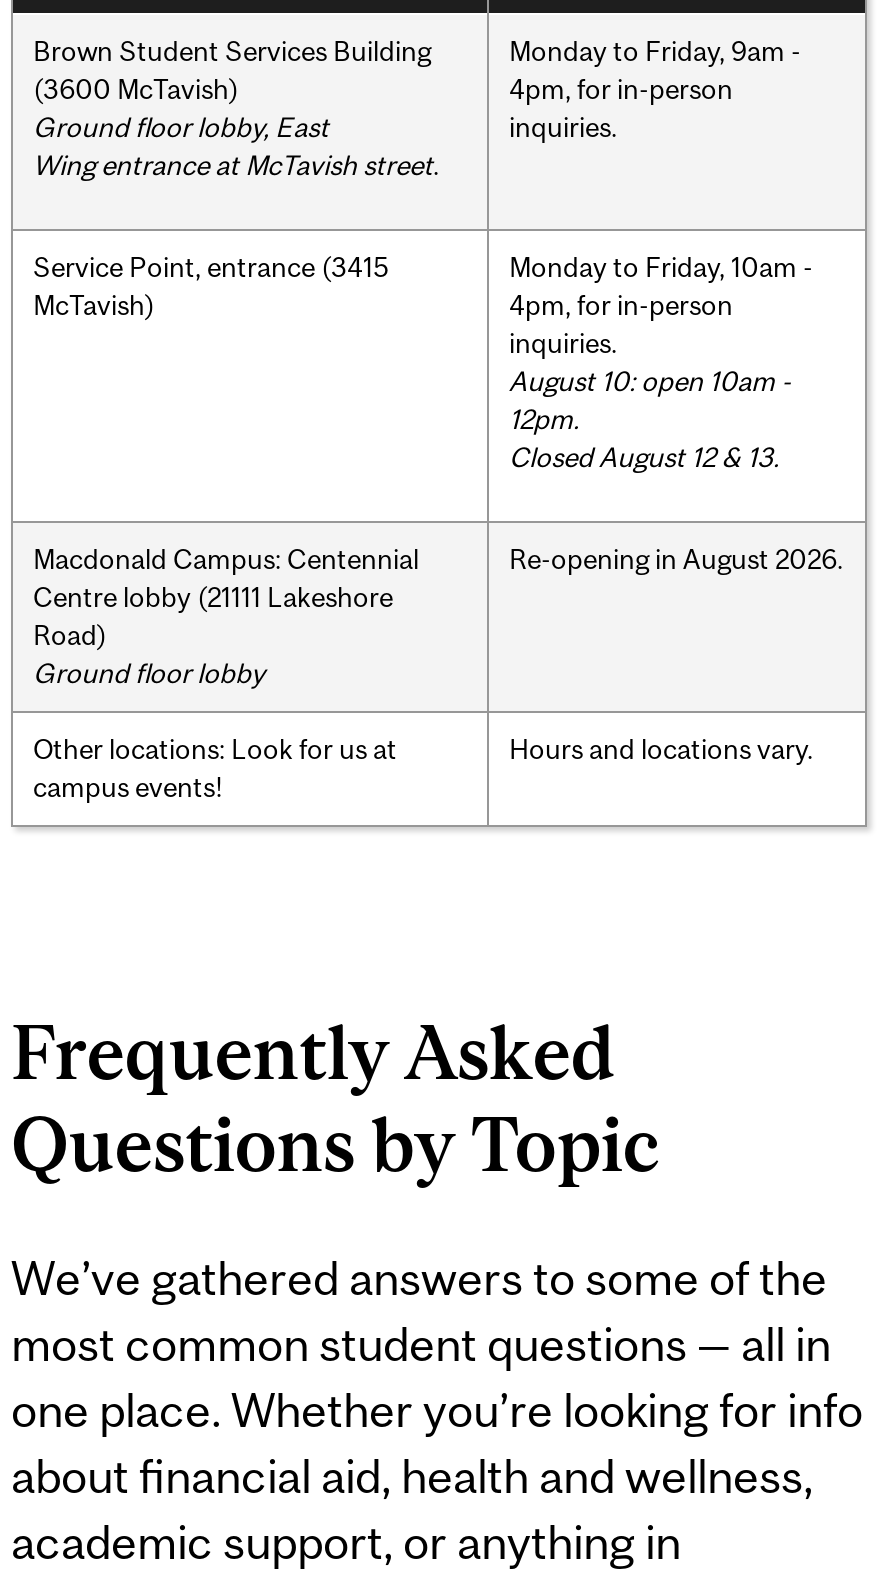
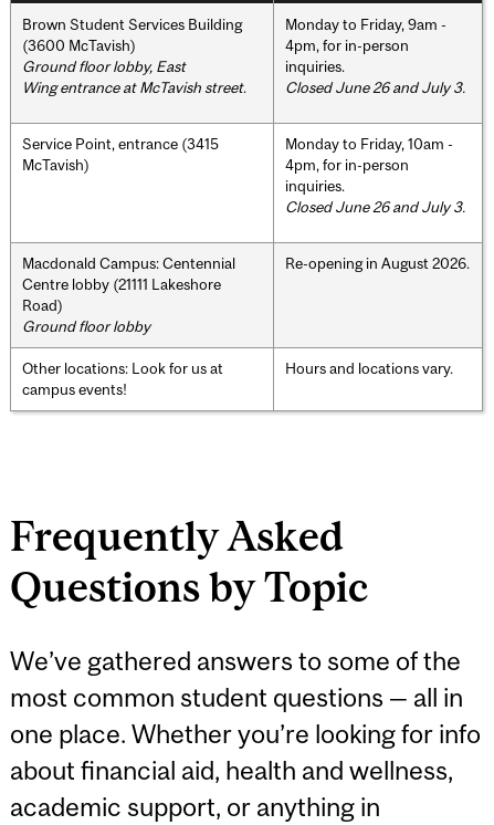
none -> [285,78,465,96] Closed June 26 and July 3.
[509,364,791,472] August 10: open 10am - | 12pm. | Closed August 12 & 13. -> [285,198,465,215] Closed June 26 and July 3.

